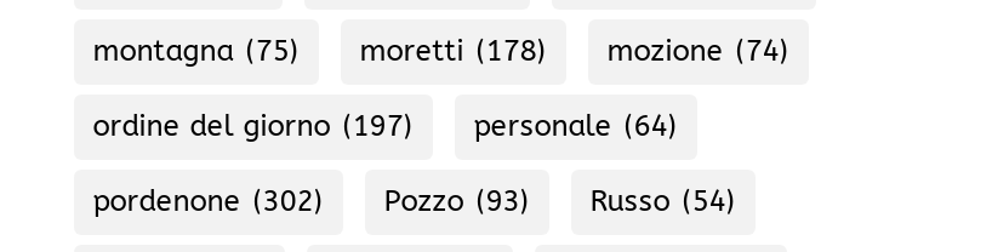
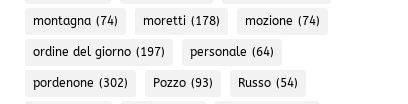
[93,34,789,68] montagna (75) moretti (178) mozione (74) -> [33,14,320,28] montagna (74) moretti (178) mozione (74)

